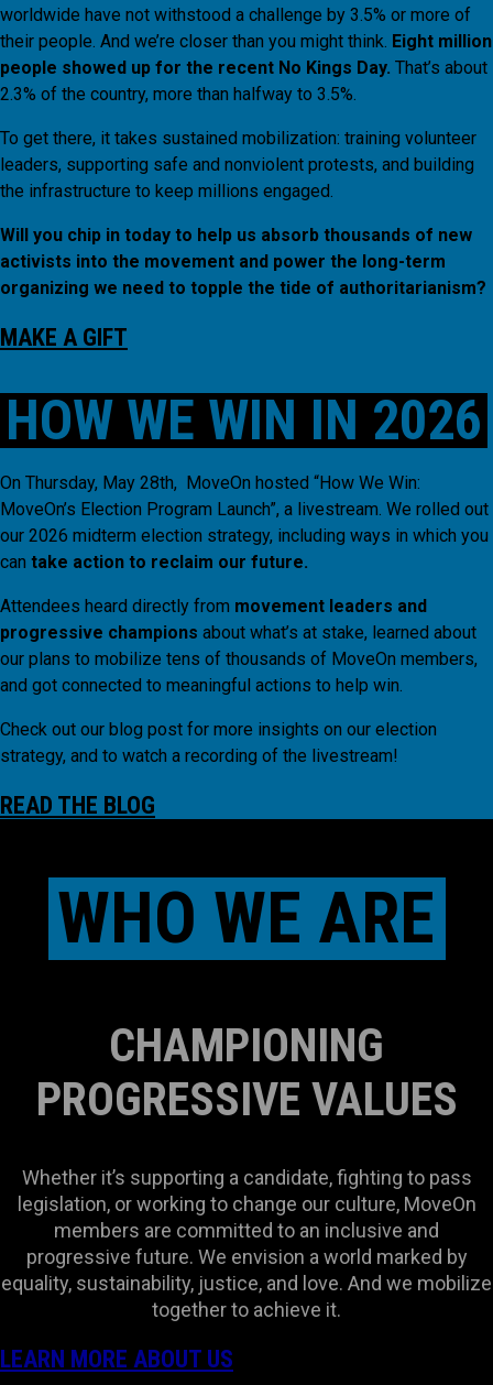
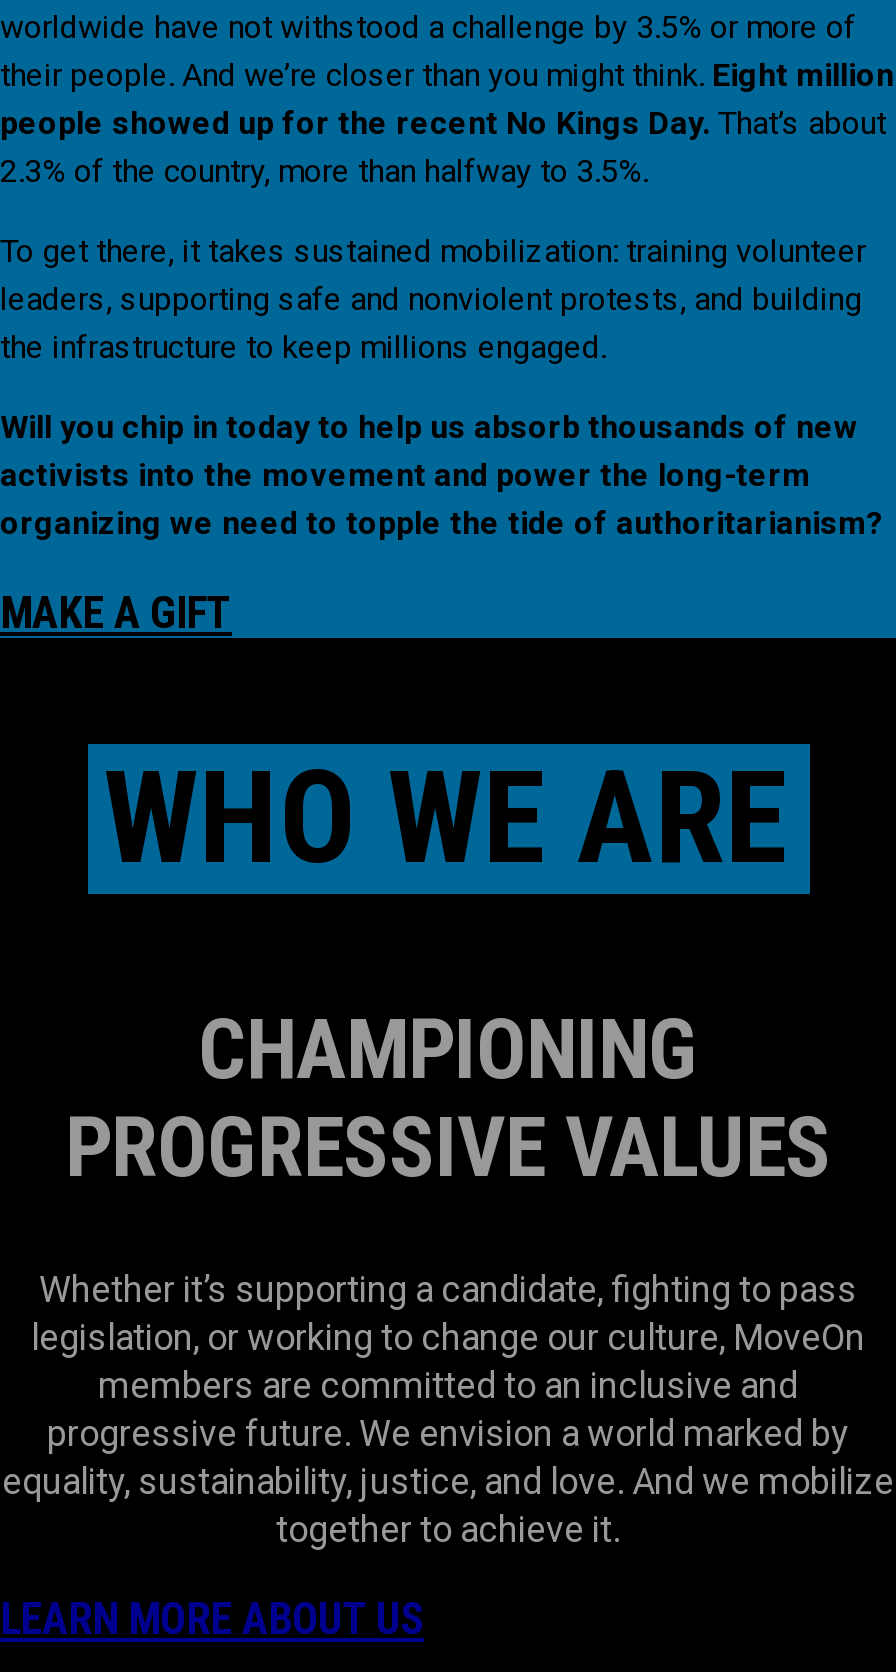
[0,389,489,819] HOW WE WIN IN 2026 | On Thursday, May 28th, MoveOn hosted “How We Win: | MoveOn’s Election Program Launch”, a livestream. We rolled out | our 2026 midterm election strategy, including ways in which you | can take action to reclaim our future. | Attendees heard directly from movement leaders and | progressive champions about what’s at stake, learned about | our plans to mobilize tens of thousands of MoveOn members, | and got connected to meaningful actions to help win. | Check out our blog post for more insights on our election | strategy, and to watch a recording of the livestream! | READ THE BLOG -> none

